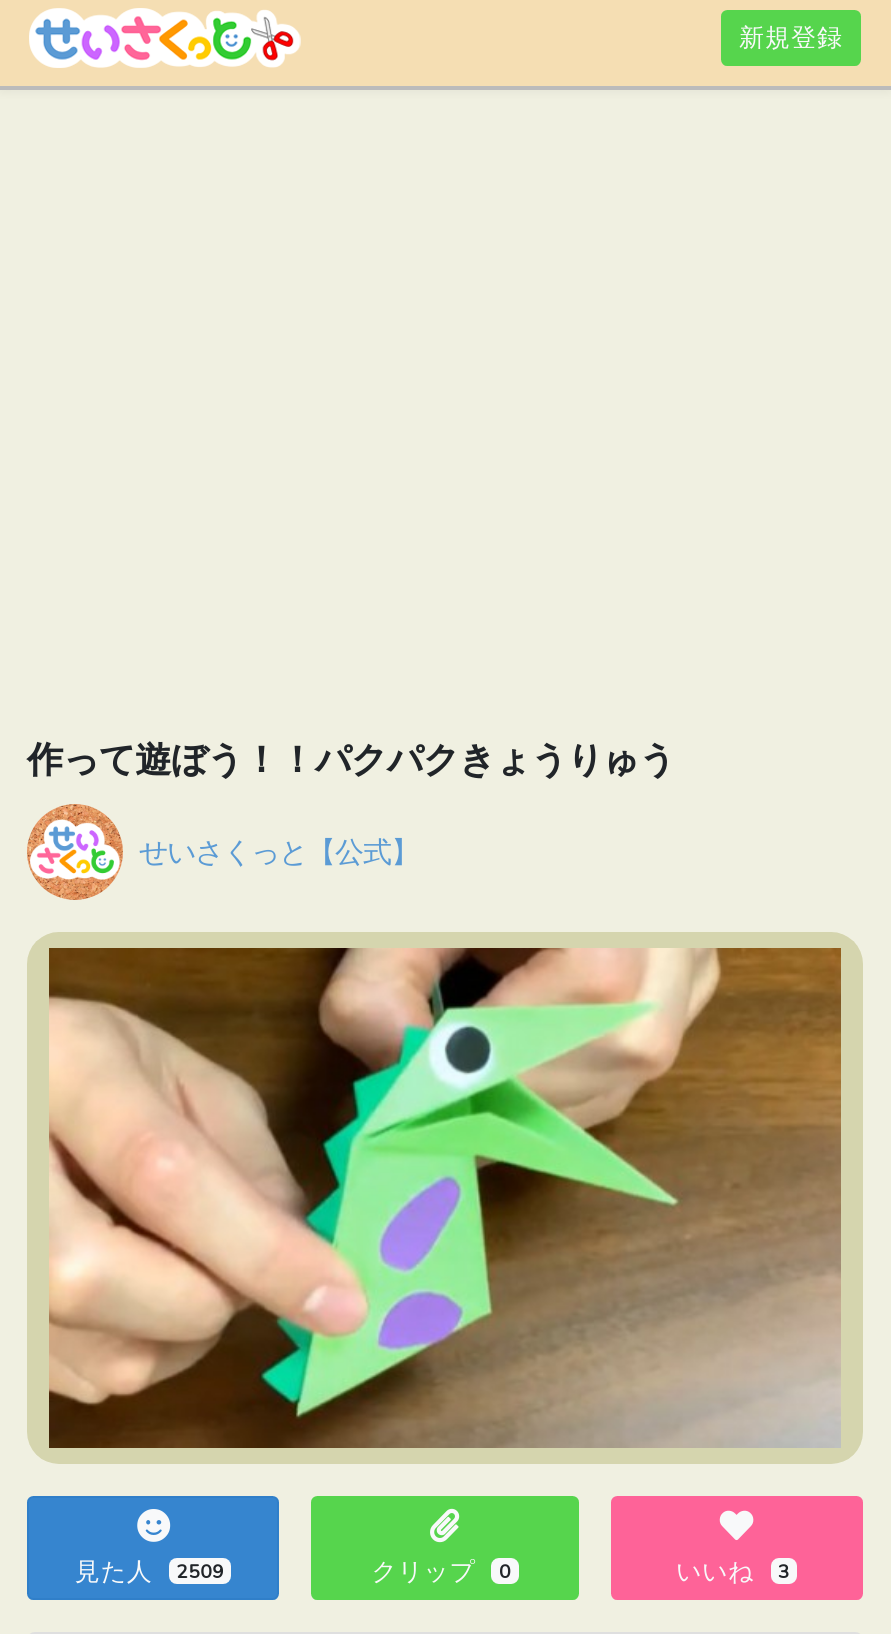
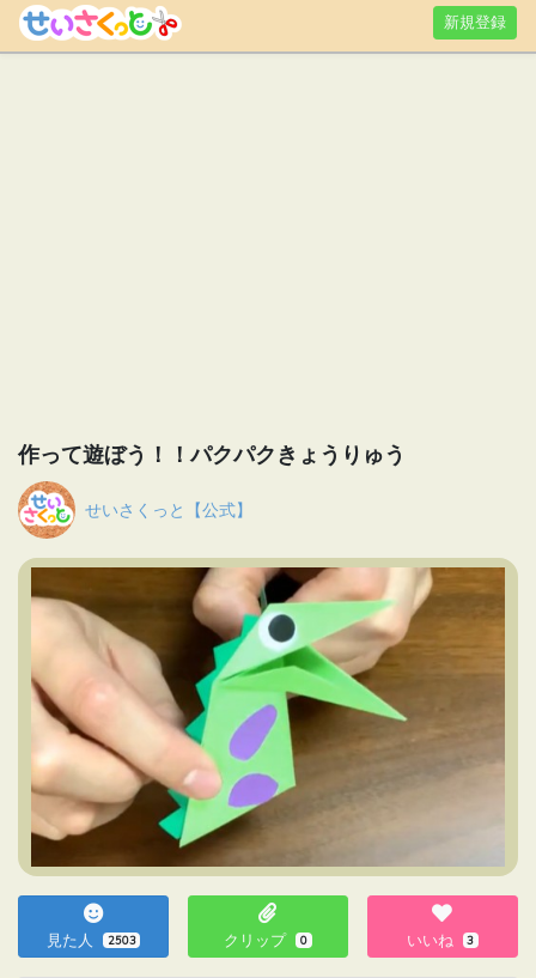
[75,1554,224,1588] 見た人 2509 -> [47,930,136,950] 見た人 2503

